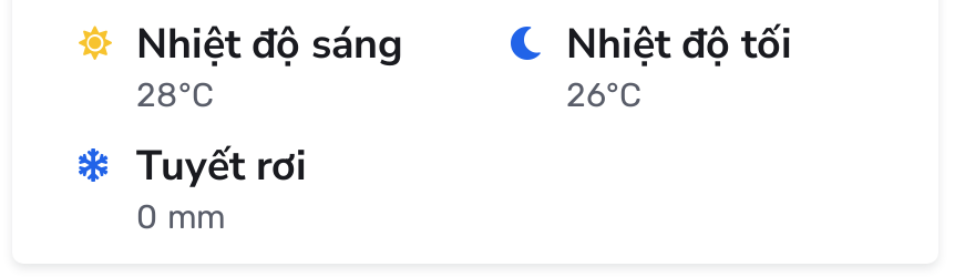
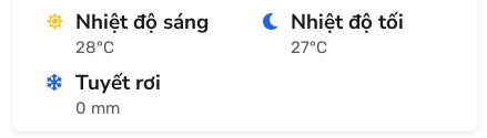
[566,75,641,115] 26°C -> [291,38,327,57] 27°C

